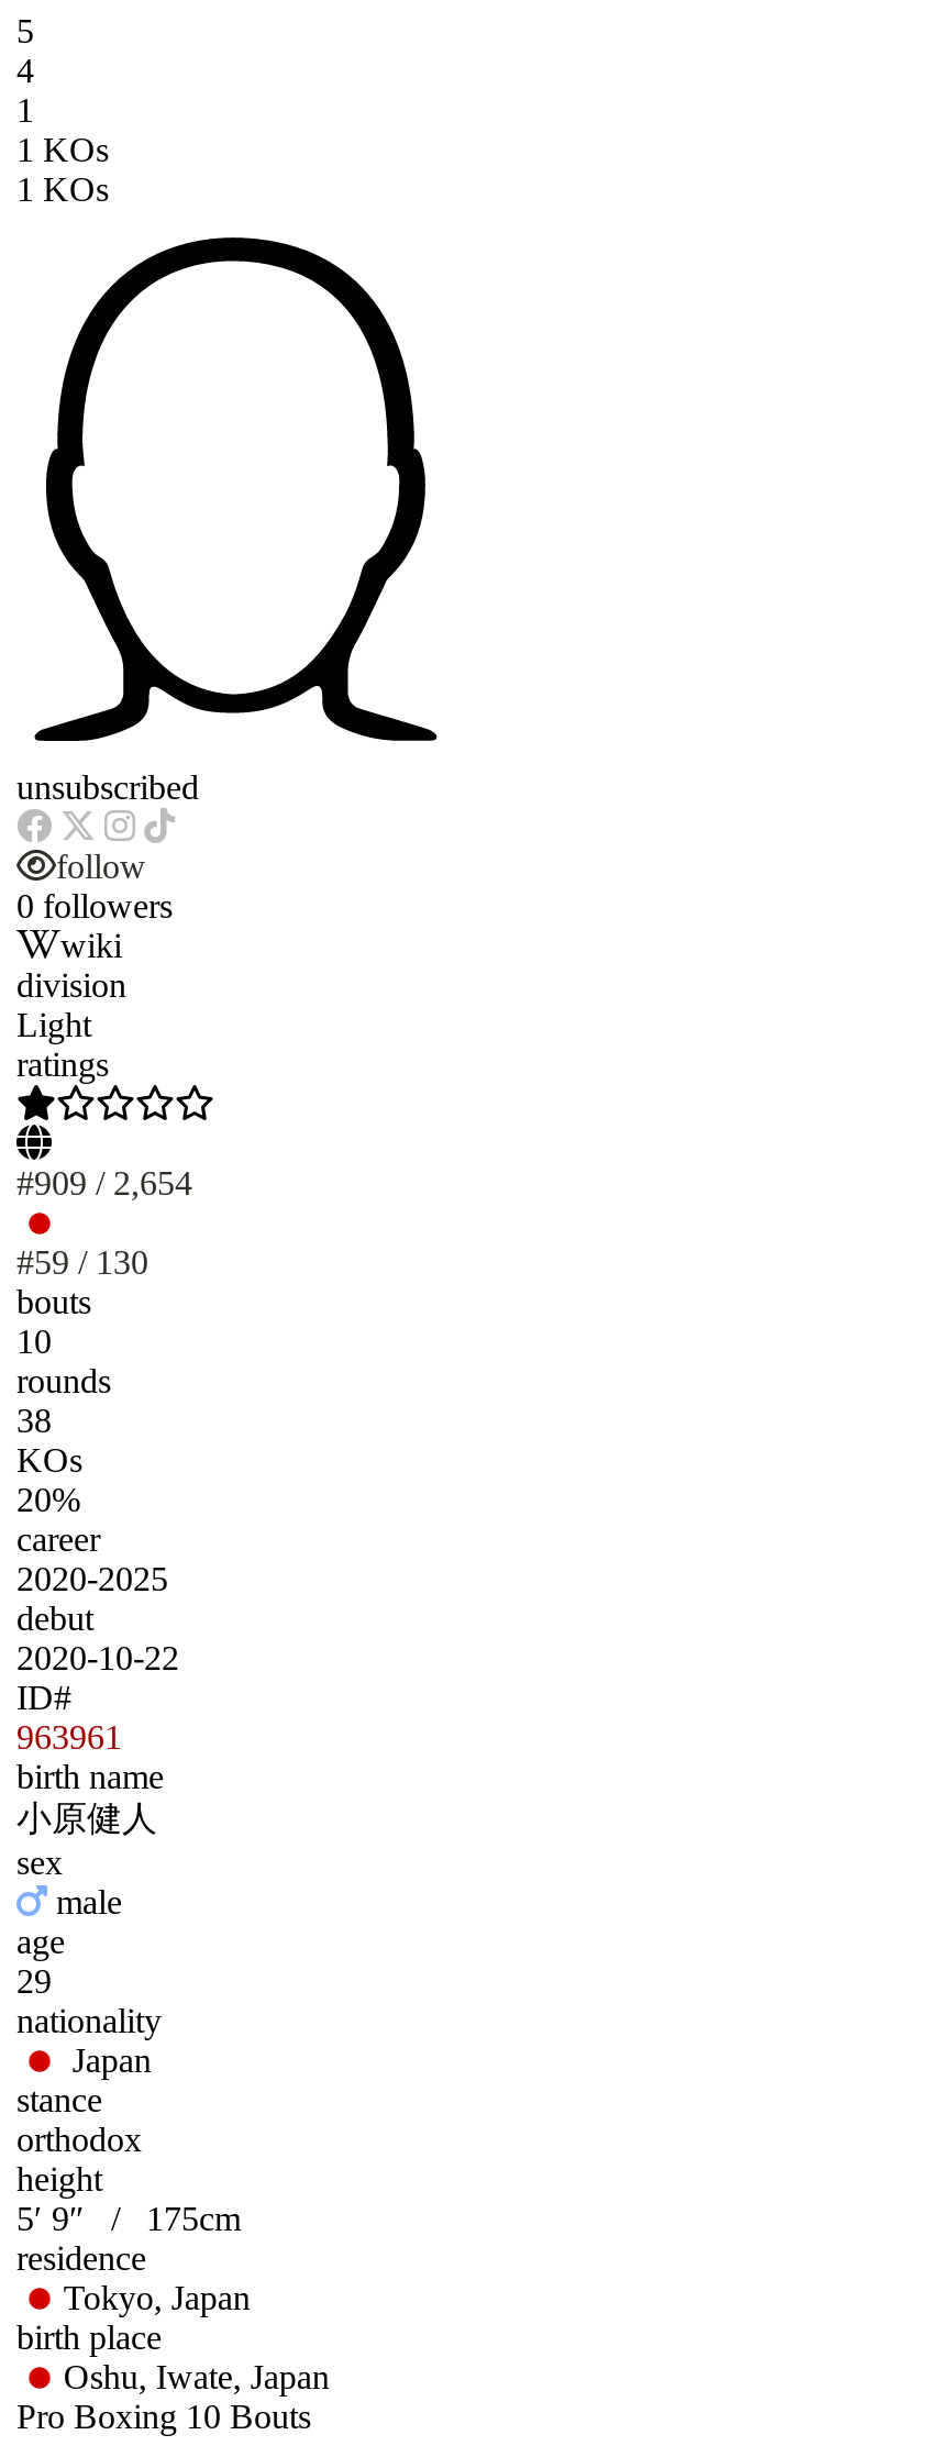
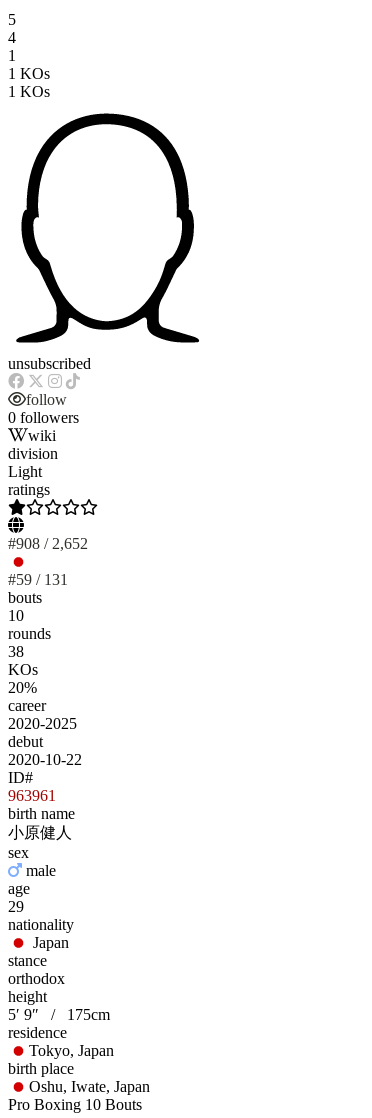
[16,1165,192,1203] #909 / 2,654 -> [8,535,88,552] #908 / 2,652
[16,1244,148,1282] #59 / 130 -> [8,571,68,588] #59 / 131

